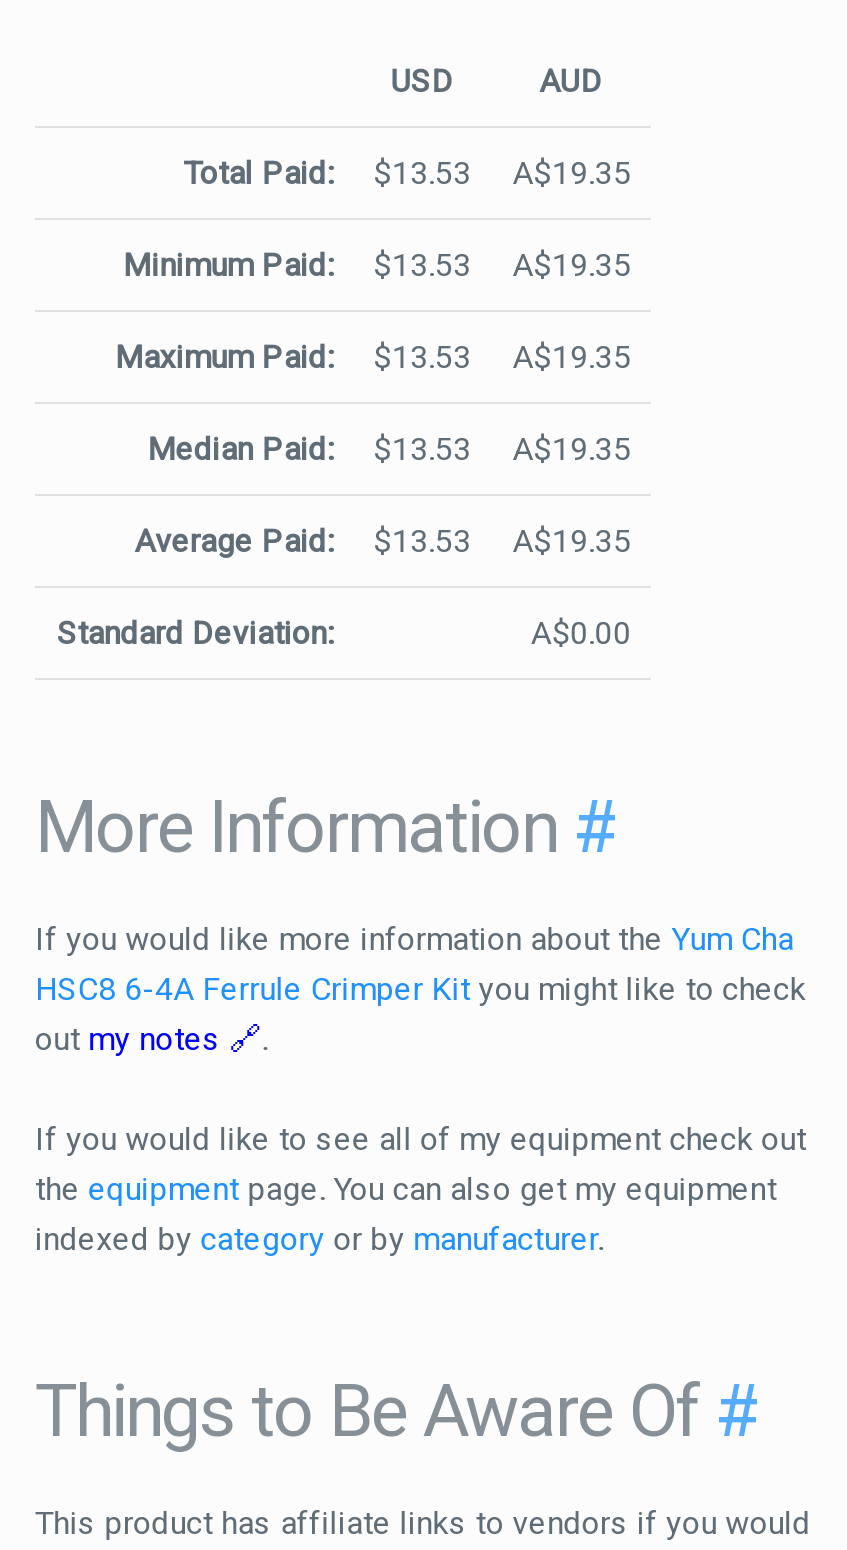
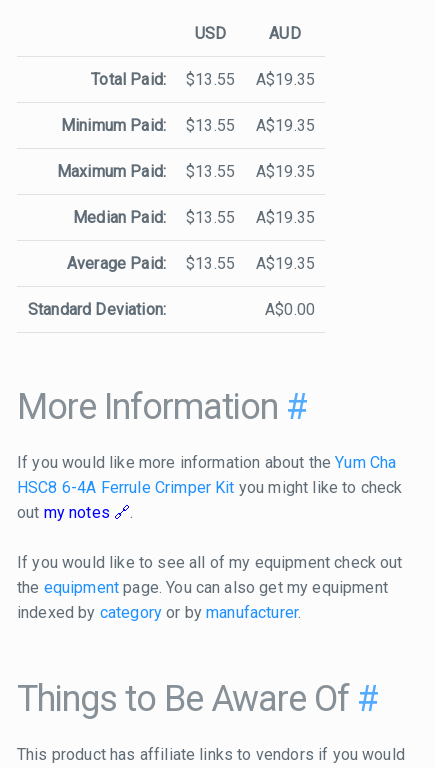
[183,155,631,193] Total Paid: $13.53 A$19.35 -> [91,70,315,89] Total Paid: $13.55 A$19.35
[123,247,631,285] Minimum Paid: $13.53 A$19.35 -> [61,116,315,135] Minimum Paid: $13.55 A$19.35
[115,339,631,377] Maximum Paid: $13.53 A$19.35 -> [57,162,315,181] Maximum Paid: $13.55 A$19.35
[147,431,631,469] Median Paid: $13.53 A$19.35 -> [73,208,315,227] Median Paid: $13.55 A$19.35
[135,523,631,561] Average Paid: $13.53 A$19.35 -> [67,254,315,273] Average Paid: $13.55 A$19.35

